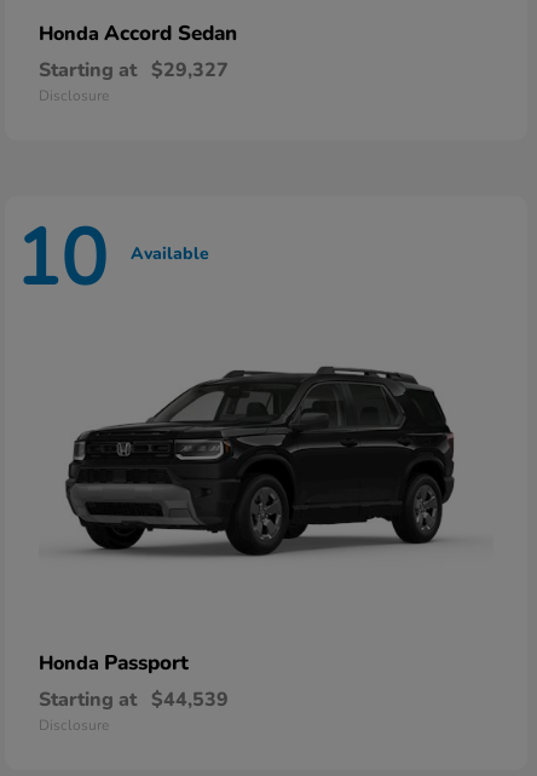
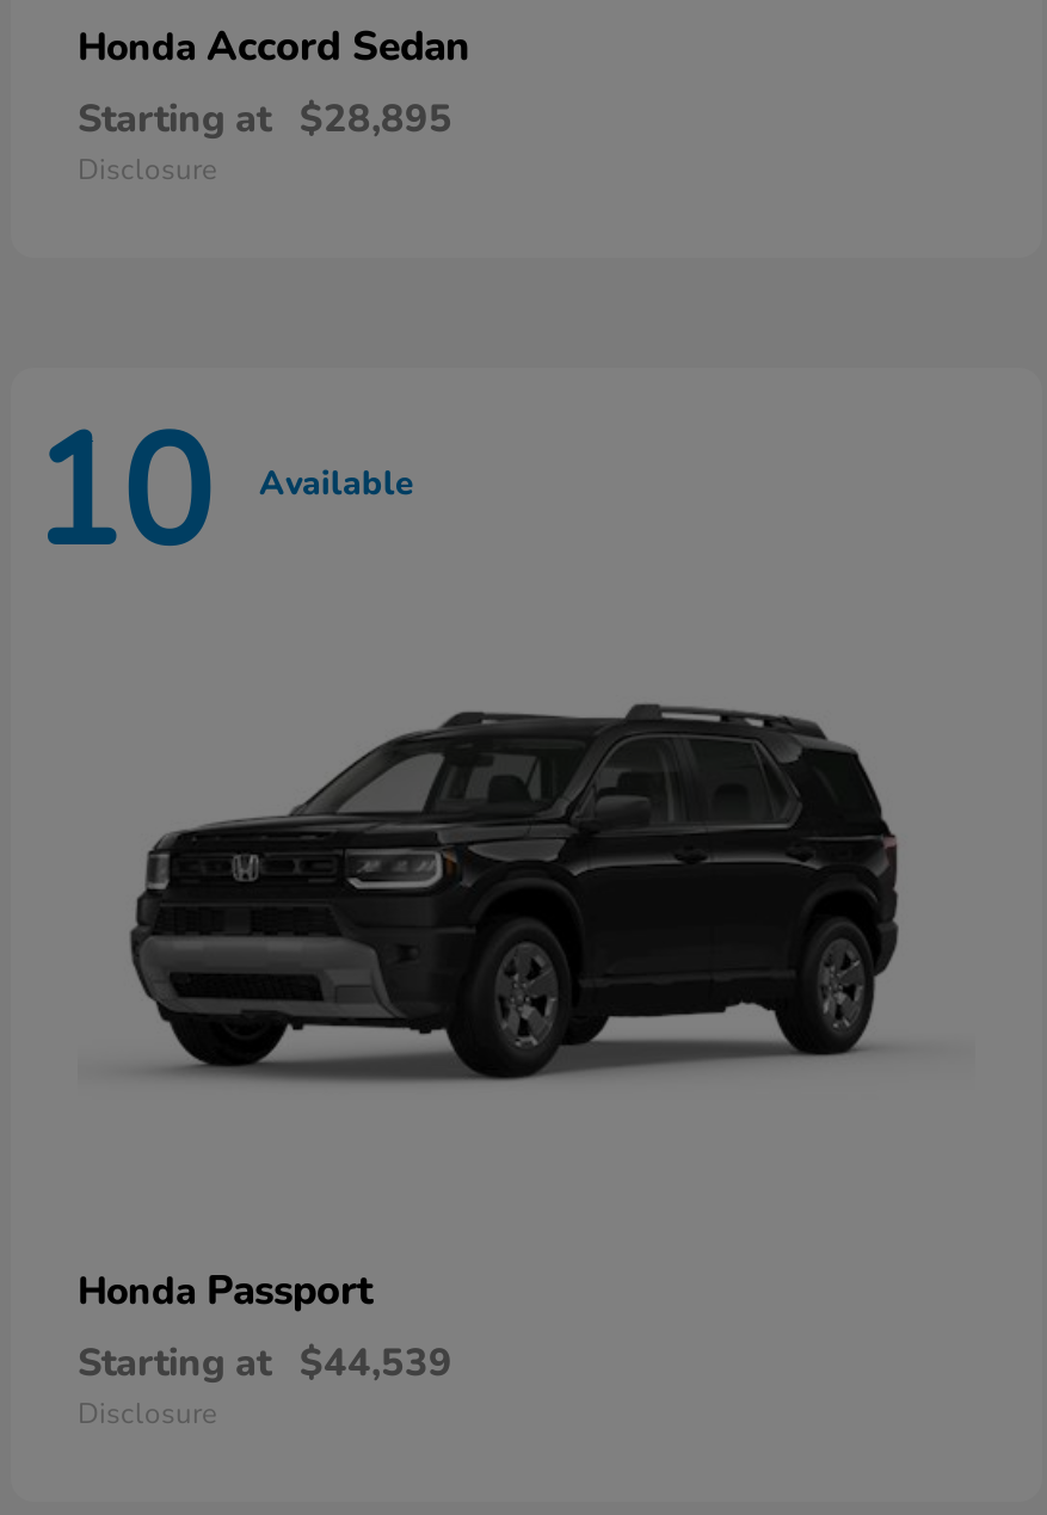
[39,56,229,83] Starting at $29,327 -> [78,93,452,146] Starting at $28,895

